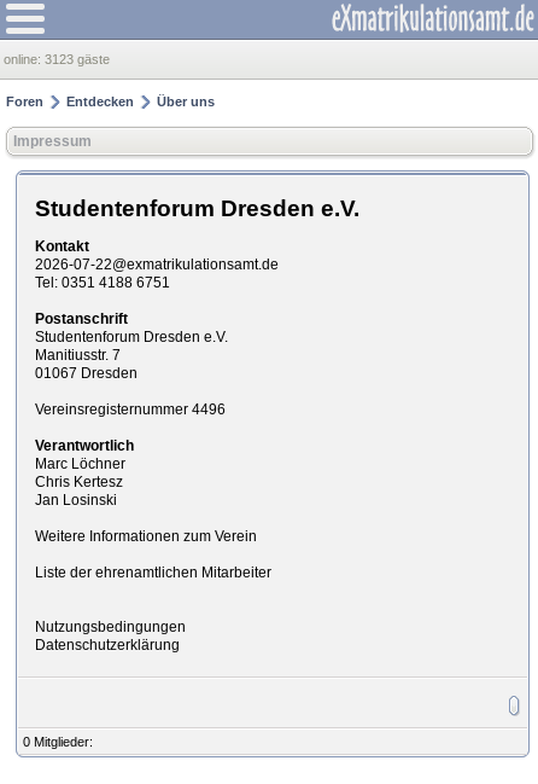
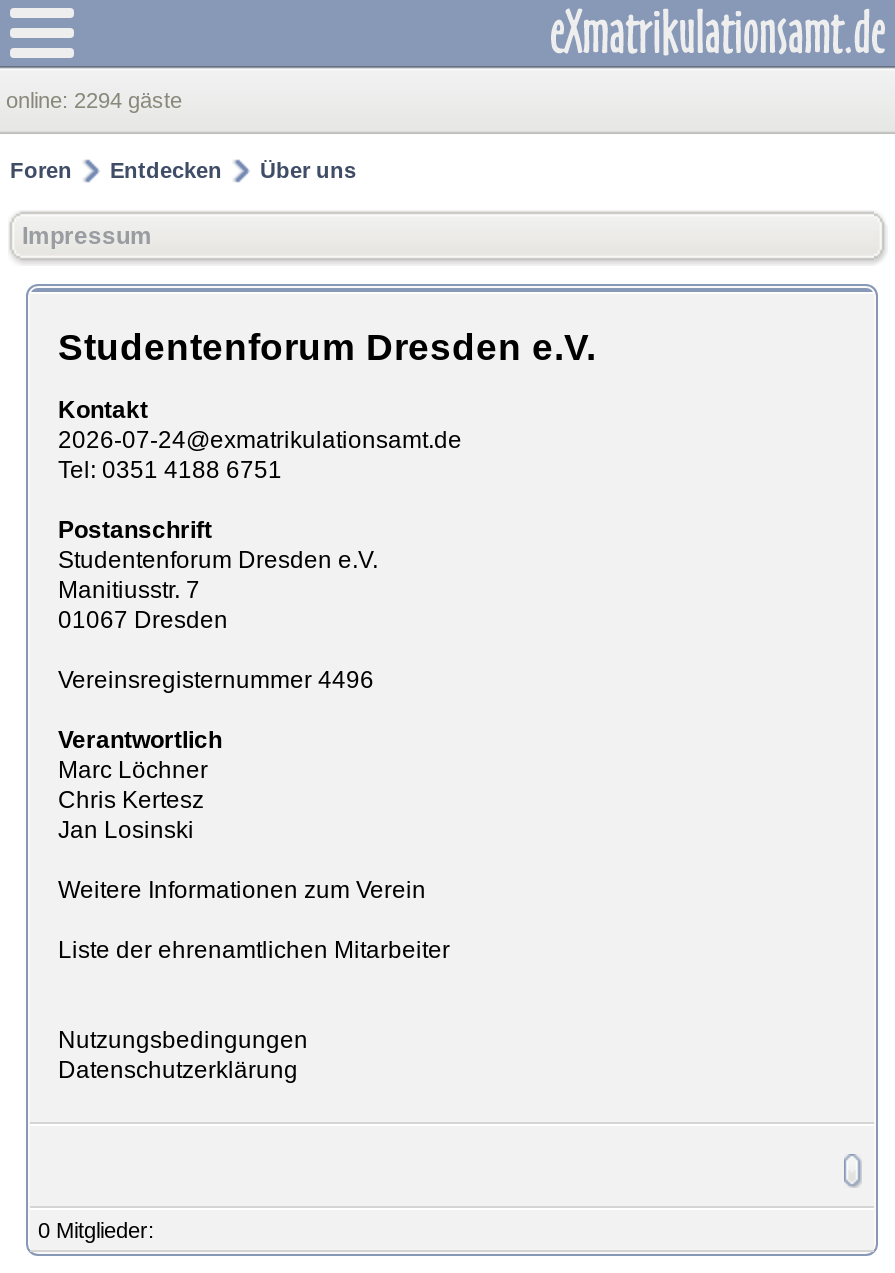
[4,52,110,66] online: 3123 gäste -> [6,88,182,112] online: 2294 gäste
[35,256,279,273] 2026-07-22@exmatrikulationsamt.de -> [58,426,462,454] 2026-07-24@exmatrikulationsamt.de

